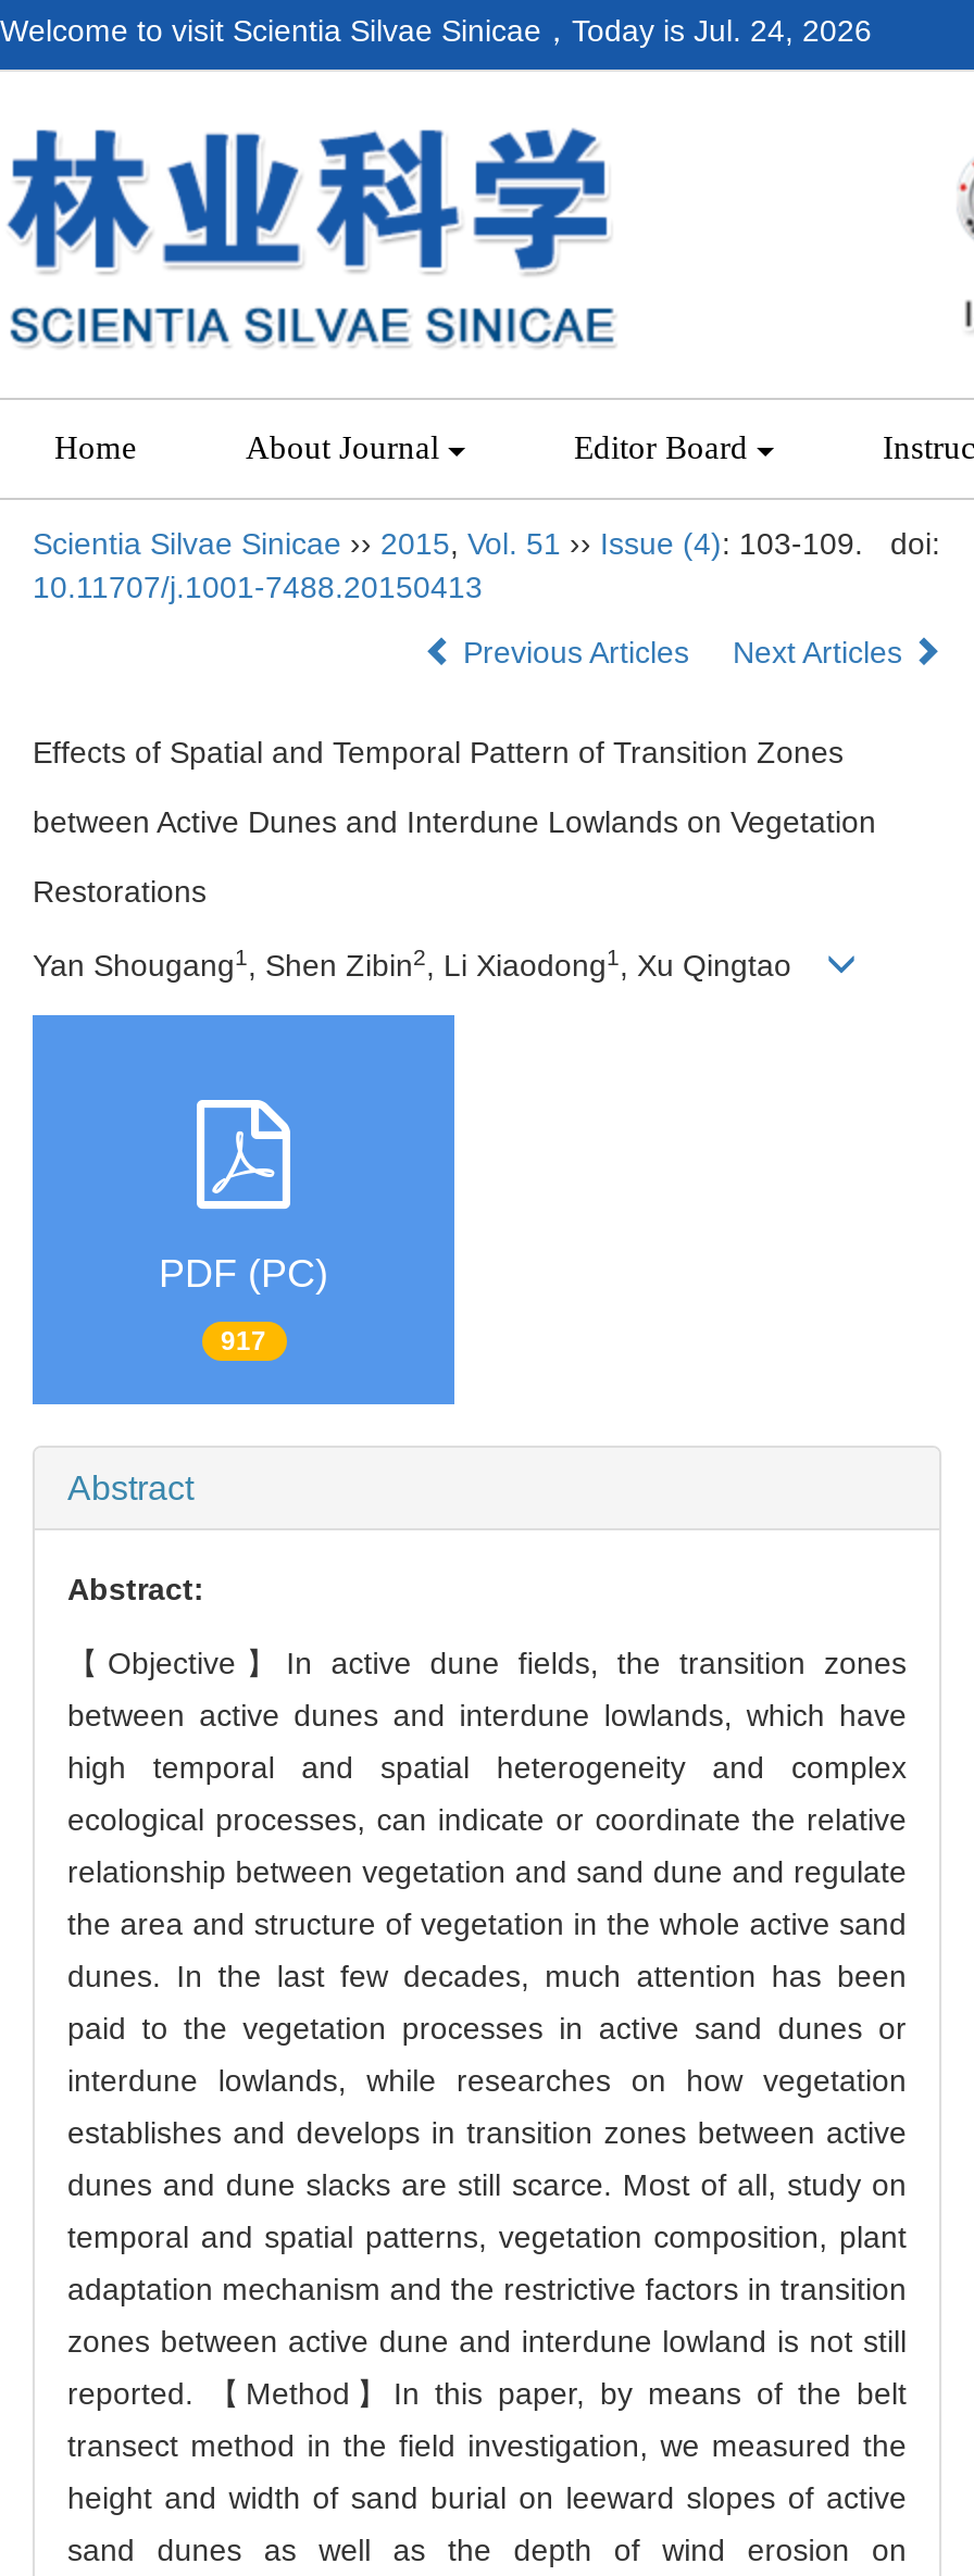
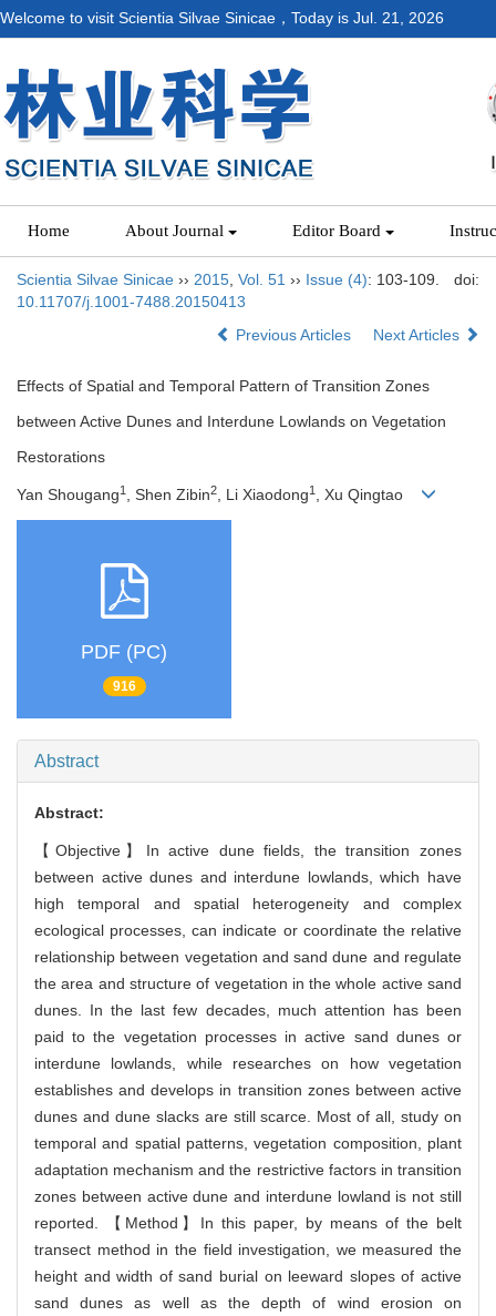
[0,13,872,48] Welcome to visit Scientia Silvae Sinicae，Today is Jul. 24, 2026 -> [0,9,444,27] Welcome to visit Scientia Silvae Sinicae，Today is Jul. 21, 2026
[221,1326,266,1357] 917 -> [112,679,136,694] 916

